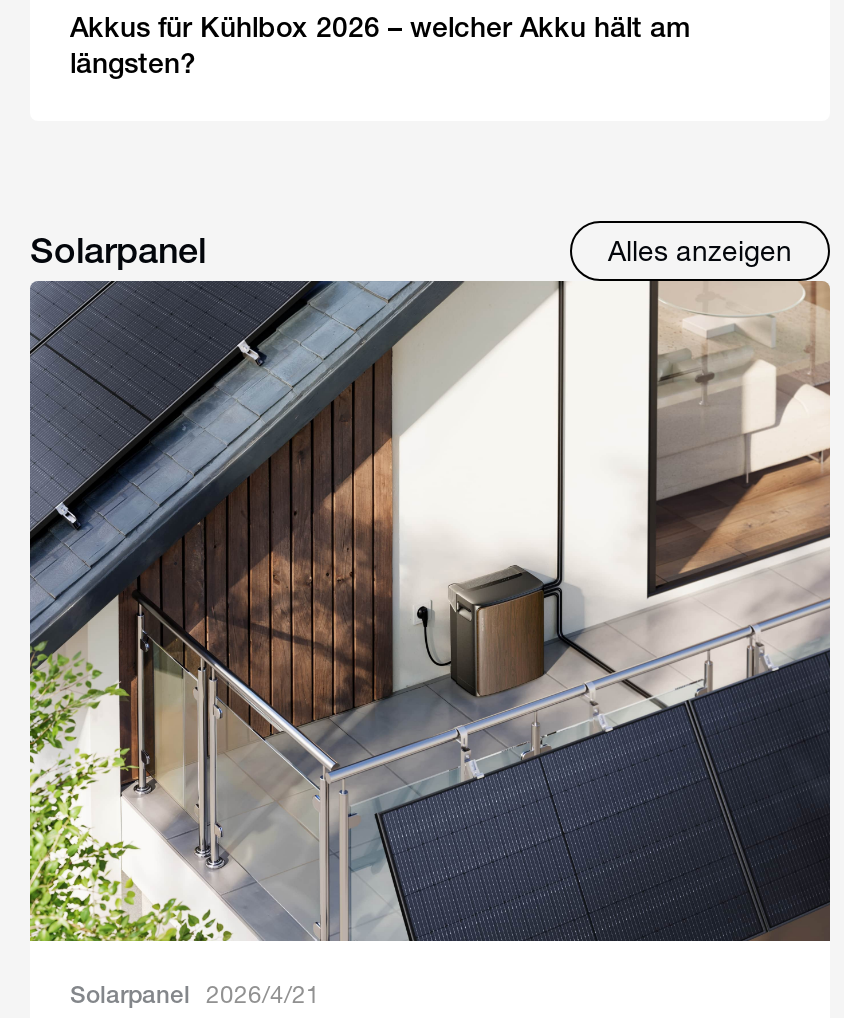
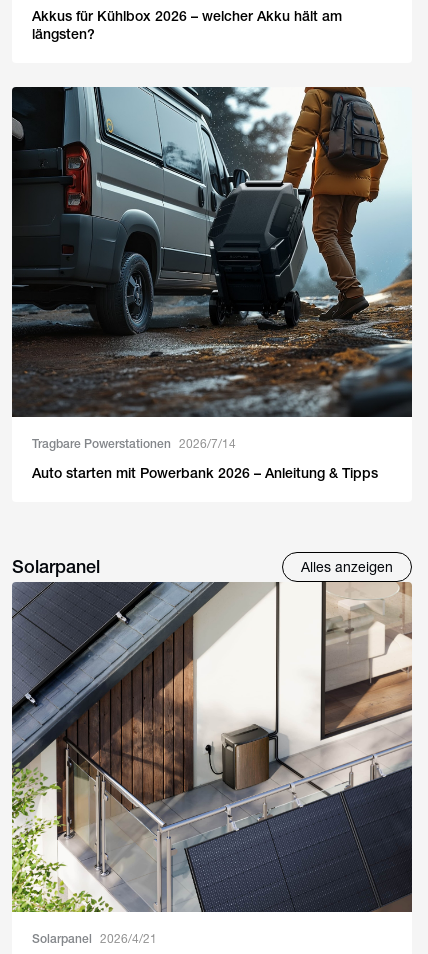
none -> [11,86,413,481] [image] | Tragbare Powerstationen 2026/7/14 | Auto starten mit Powerbank 2026 – Anleitung & Tipps

